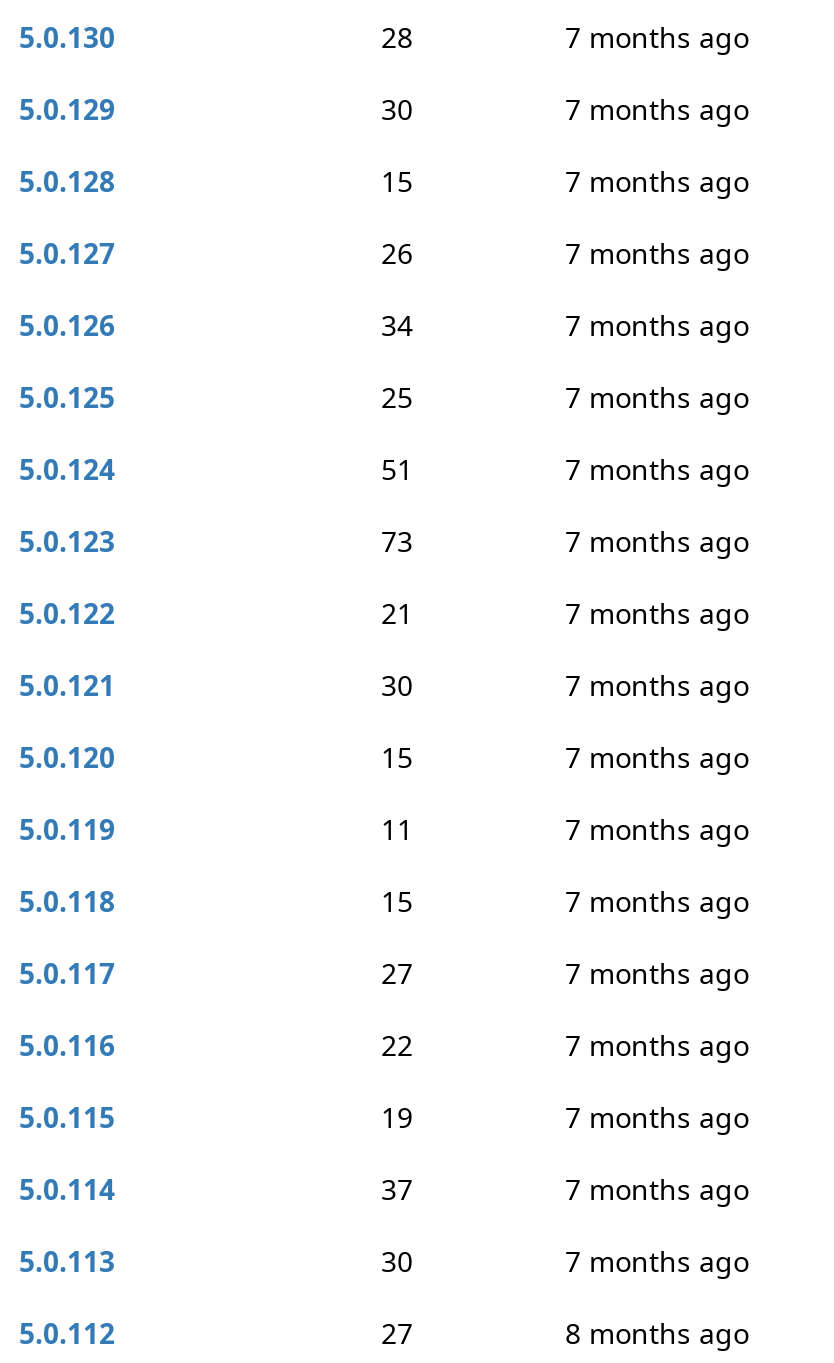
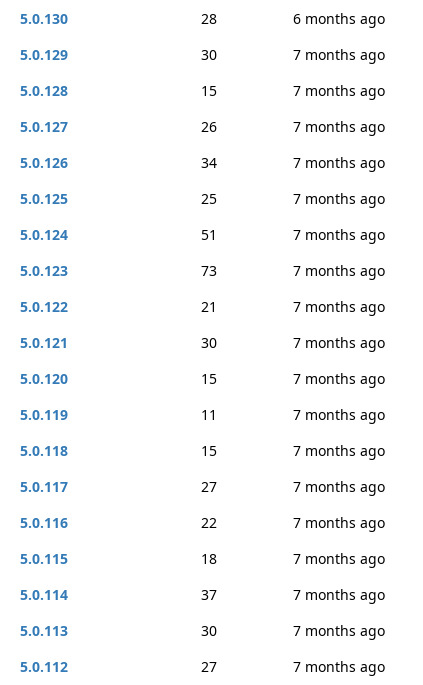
[565,18,749,56] 7 months ago -> [293,9,385,28] 6 months ago
[381,1098,413,1136] 19 -> [201,549,217,568] 18
[565,1314,749,1352] 8 months ago -> [293,657,385,676] 7 months ago

